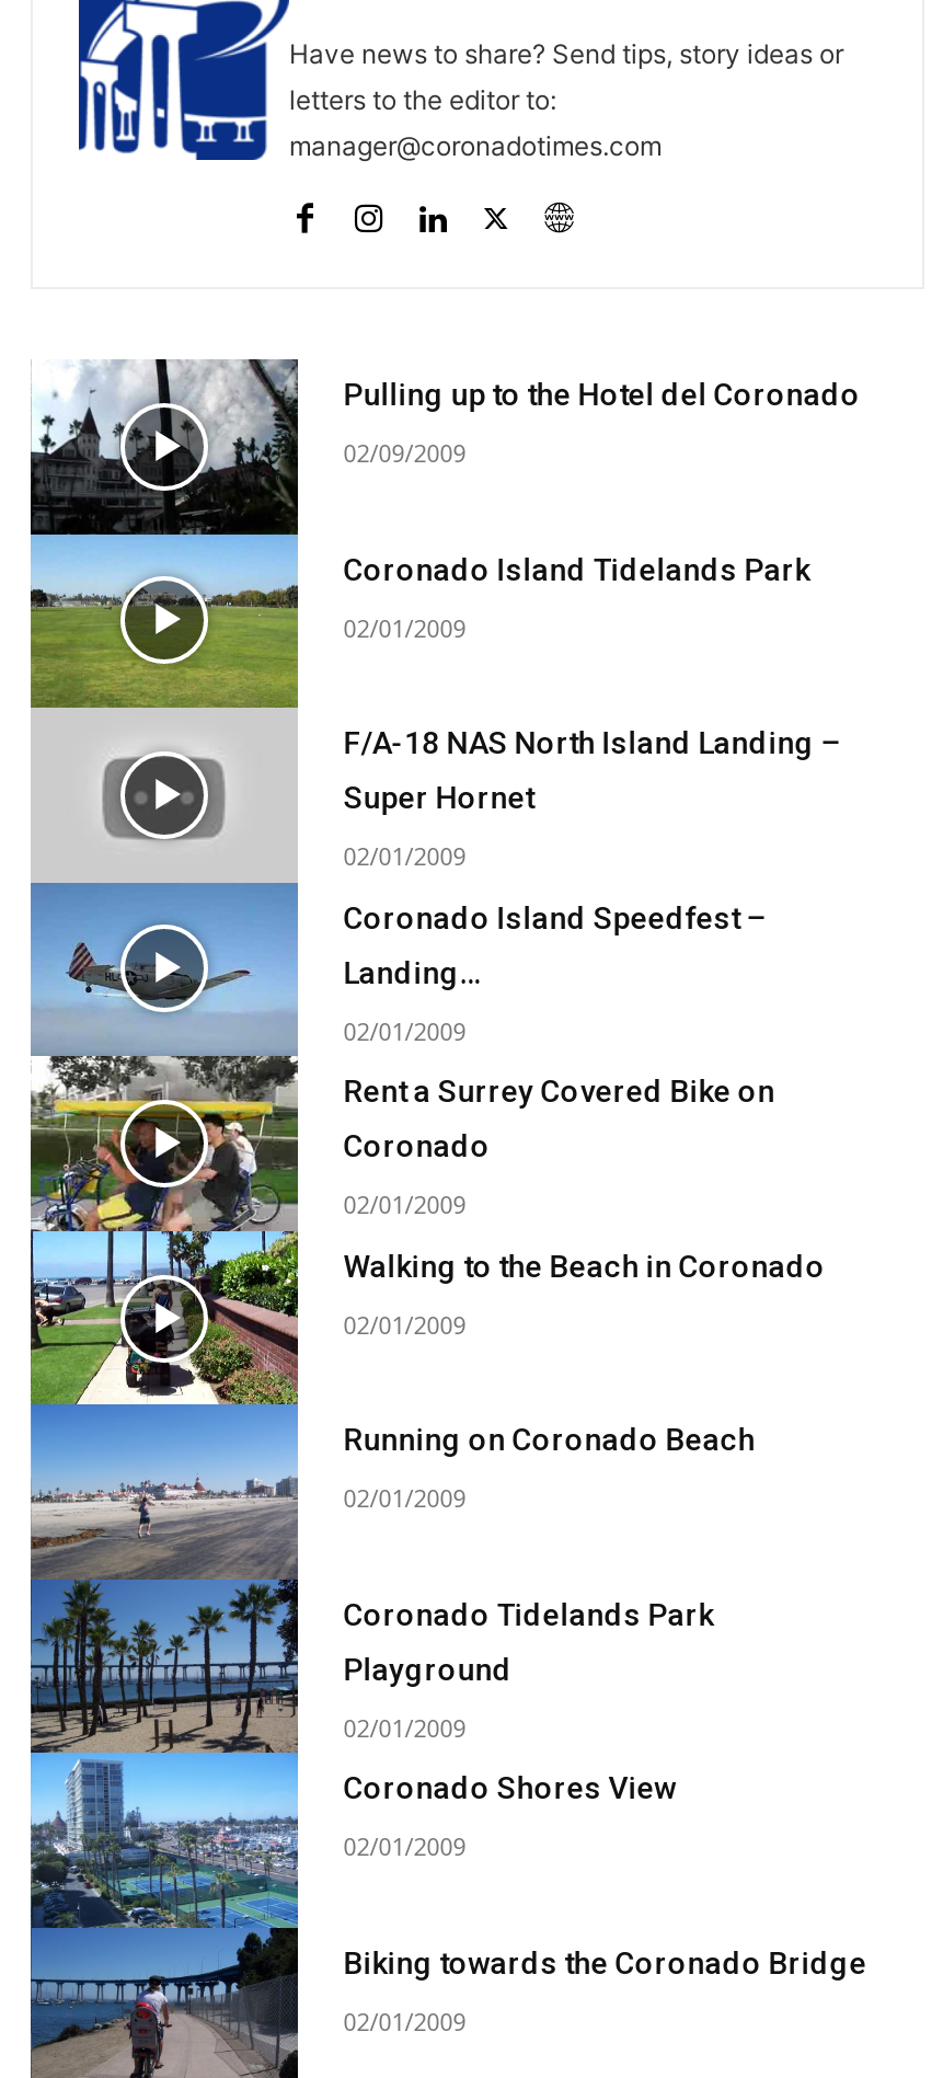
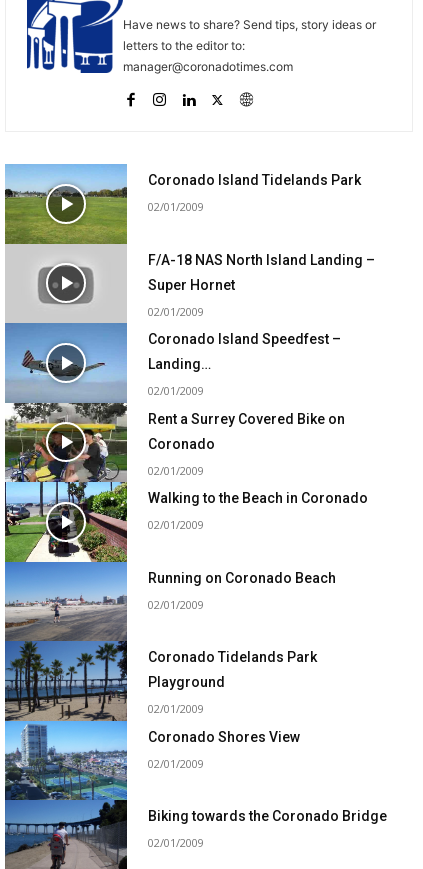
[28,357,860,537] [image] | Pulling up to the Hotel del Coronado | 02/09/2009 -> none

